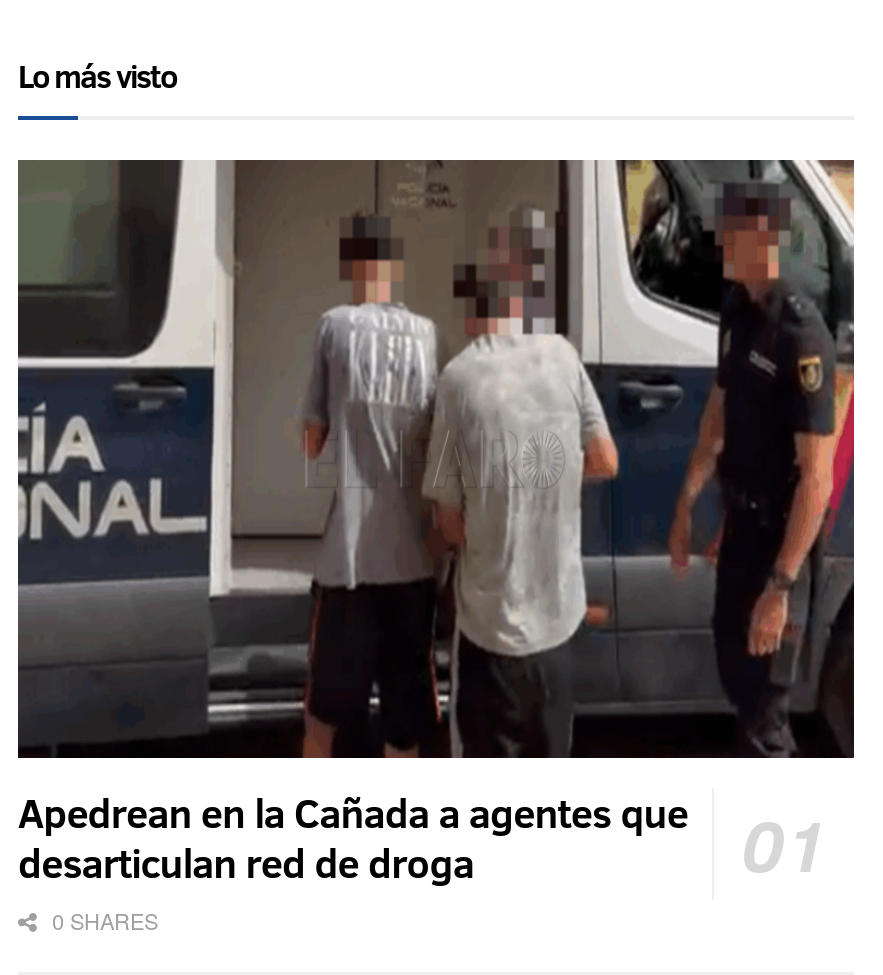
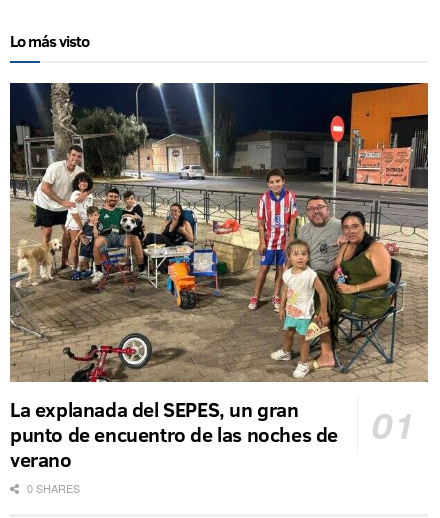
[16,158,856,889] [image] | Apedrean en la Cañada a agentes que | desarticulan red de droga -> [9,82,429,473] [image] | La explanada del SEPES, un gran | punto de encuentro de las noches de | verano

